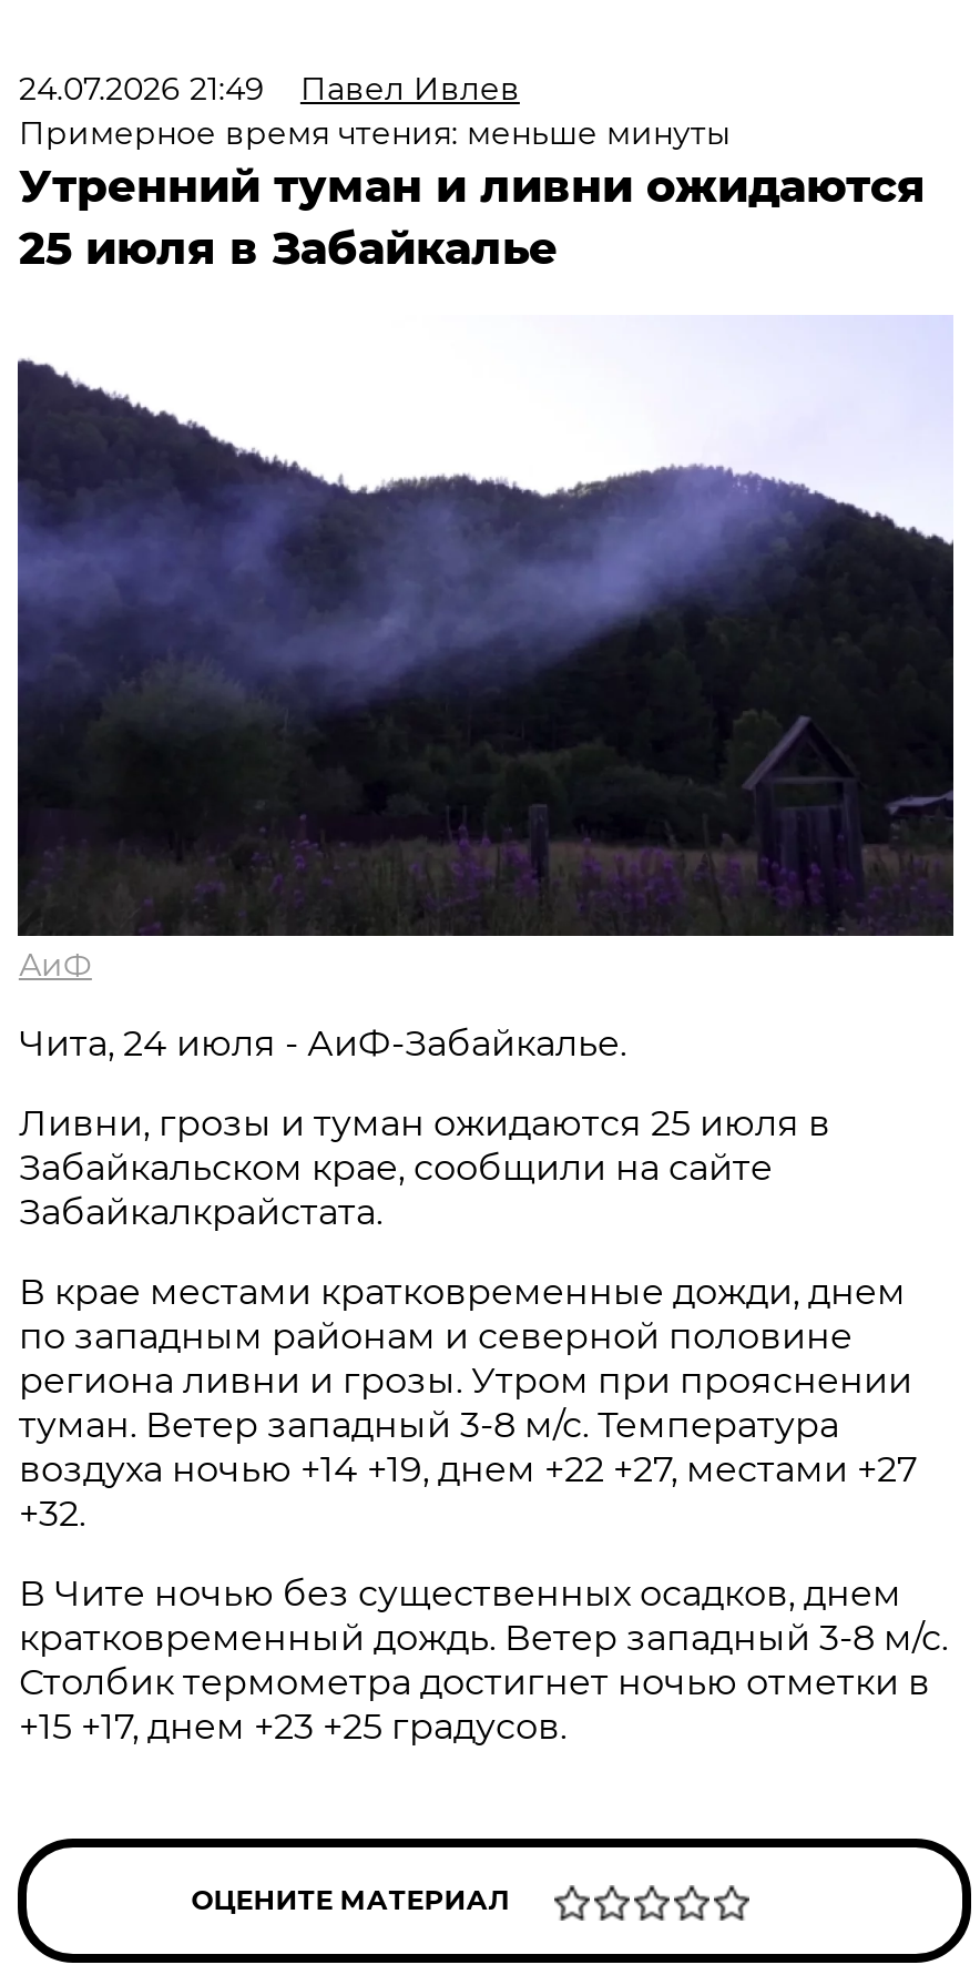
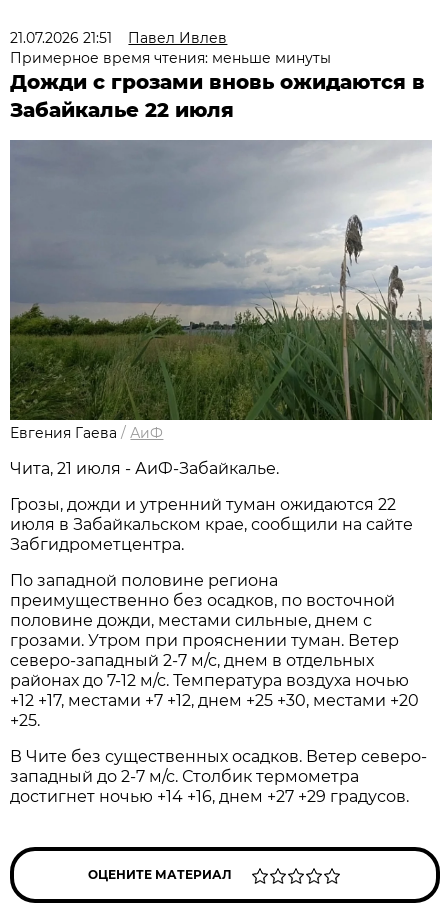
[19,69,520,109] 24.07.2026 21:49 Павел Ивлев -> [10,29,227,47] 21.07.2026 21:51 Павел Ивлев
[19,160,925,275] Утренний туман и ливни ожидаются | 25 июля в Забайкалье -> [10,70,425,122] Дожди с грозами вновь ожидаются в | Забайкалье 22 июля
[18,315,956,985] [image] | АиФ -> [9,140,433,442] [image] | Евгения Гаева / АиФ
[19,1022,626,1065] Чита, 24 июля - АиФ-Забайкалье. -> [10,459,279,478] Чита, 21 июля - АиФ-Забайкалье.
[19,1102,830,1233] Ливни, грозы и туман ожидаются 25 июля в | Забайкальском крае, сообщили на сайте | Забайкалкрайстата. -> [10,495,413,554] Грозы, дожди и утренний туман ожидаются 22 | июля в Забайкальском крае, сообщили на сайте | Забгидрометцентра.
[19,1271,917,1535] В крае местами кратковременные дожди, днем | по западным районам и северной половине | региона ливни и грозы. Утром при прояснении | туман. Ветер западный 3-8 м/с. Температура | воздуха ночью +14 +19, днем +22 +27, местами +27 | +32. -> [10,571,419,730] По западной половине региона | преимущественно без осадков, по восточной | половине дожди, местами сильные, днем с | грозами. Утром при прояснении туман. Ветер | северо-западный 2-7 м/с, днем в отдельных | районах до 7-12 м/с. Температура воздуха ночью | +12 +17, местами +7 +12, днем +25 +30, местами +20 | +25.
[19,1572,948,1748] В Чите ночью без существенных осадков, днем | кратковременный дождь. Ветер западный 3-8 м/с. | Столбик термометра достигнет ночью отметки в | +15 +17, днем +23 +25 градусов. -> [10,747,427,806] В Чите без существенных осадков. Ветер северо- | западный до 2-7 м/с. Столбик термометра | достигнет ночью +14 +16, днем +27 +29 градусов.

